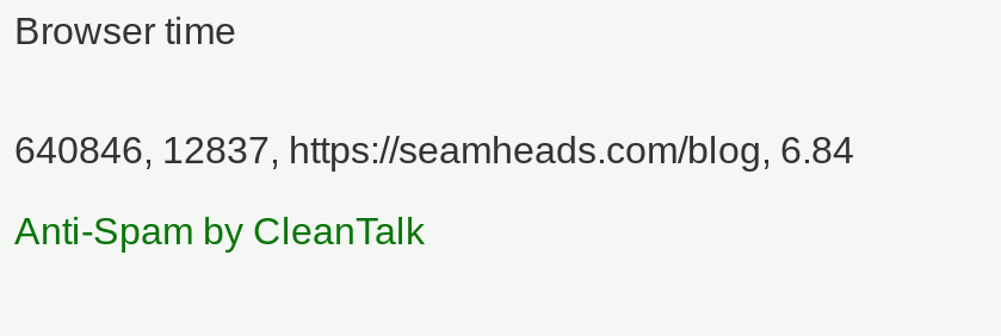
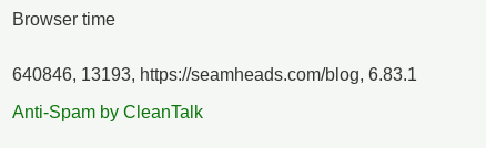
[14,130,854,170] 640846, 12837, https://seamheads.com/blog, 6.84 -> [12,65,417,84] 640846, 13193, https://seamheads.com/blog, 6.83.1

